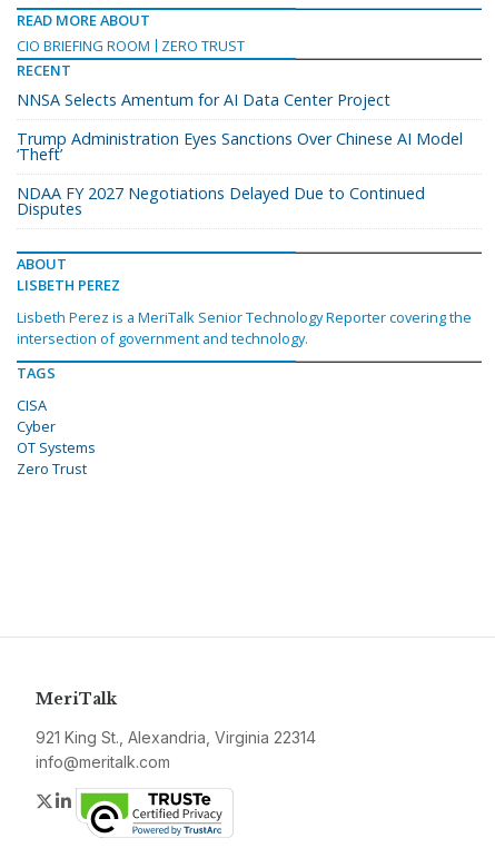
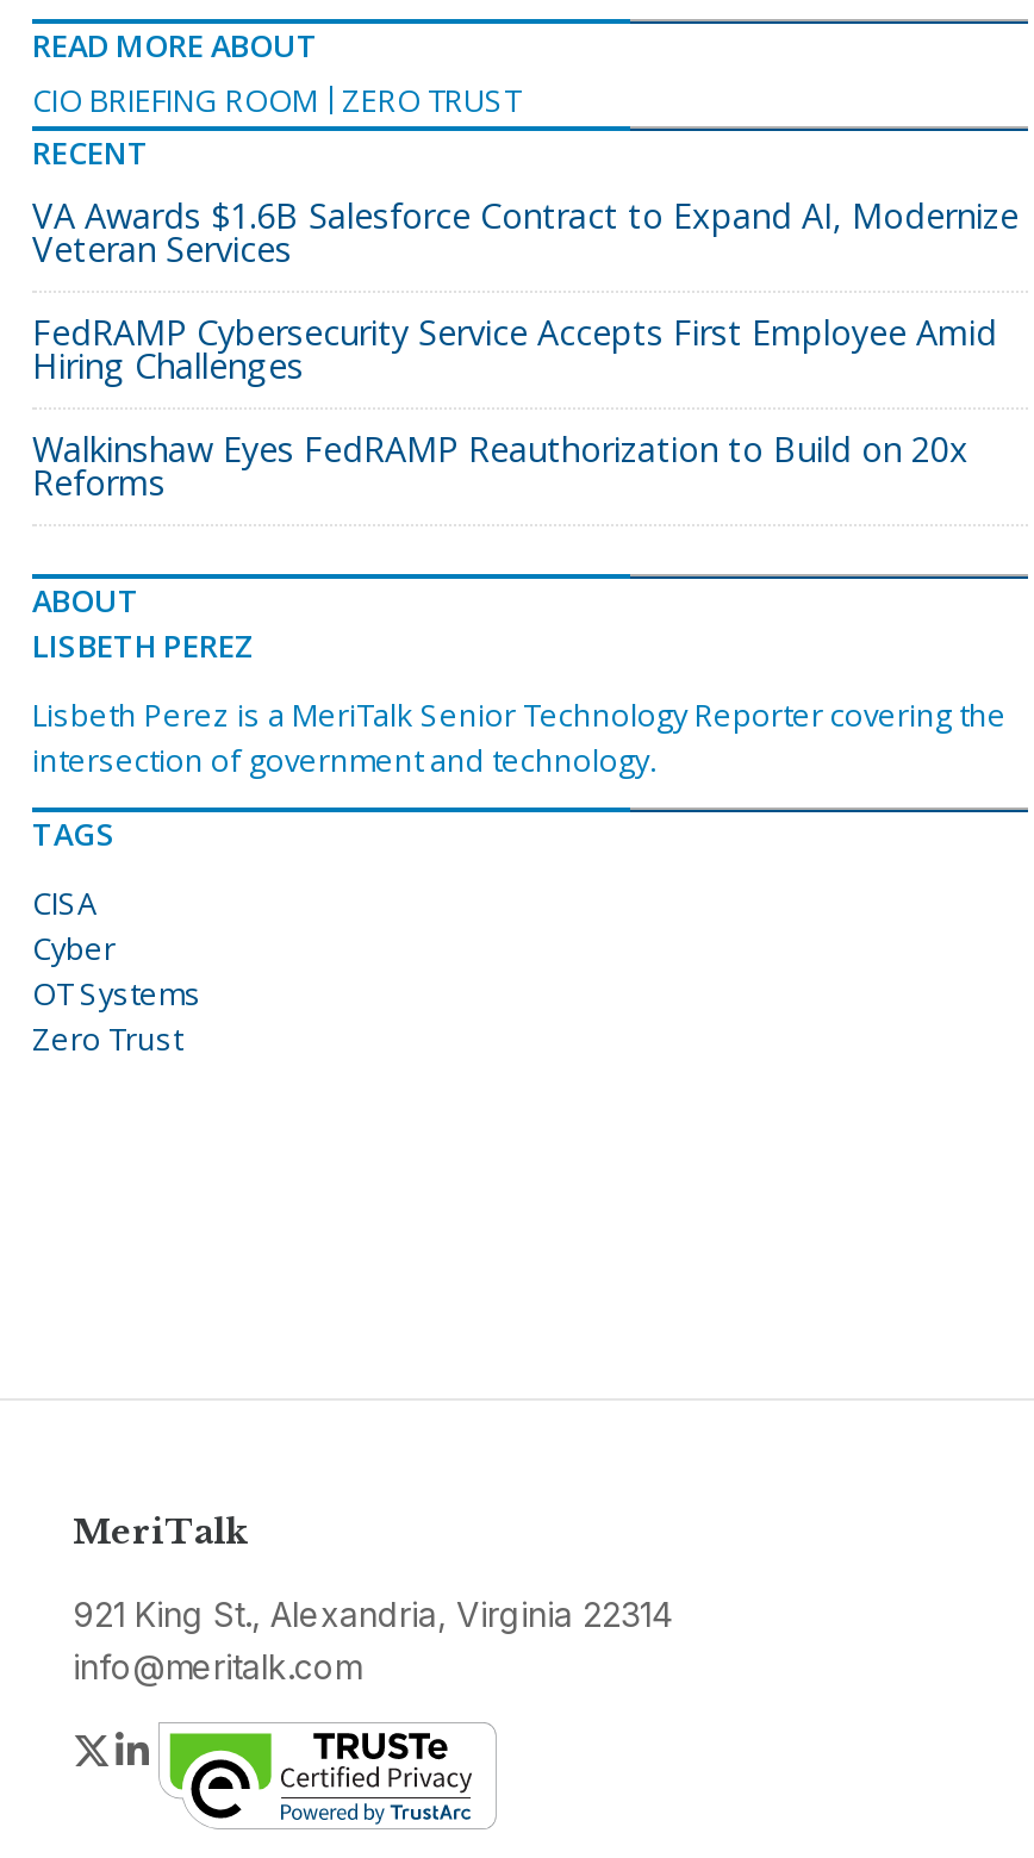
[17,89,390,110] NNSA Selects Amentum for AI Data Center Project -> [32,193,1019,272] VA Awards $1.6B Salesforce Contract to Expand AI, Modernize | Veteran Services
[17,128,463,165] Trump Administration Eyes Sanctions Over Chinese AI Model | ‘Theft’ -> [32,310,997,389] FedRAMP Cybersecurity Service Accepts First Employee Amid | Hiring Challenges
[17,183,425,219] NDAA FY 2027 Negotiations Delayed Due to Continued | Disputes -> [32,427,968,505] Walkinshaw Eyes FedRAMP Reauthorization to Build on 20x | Reforms

